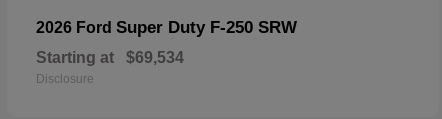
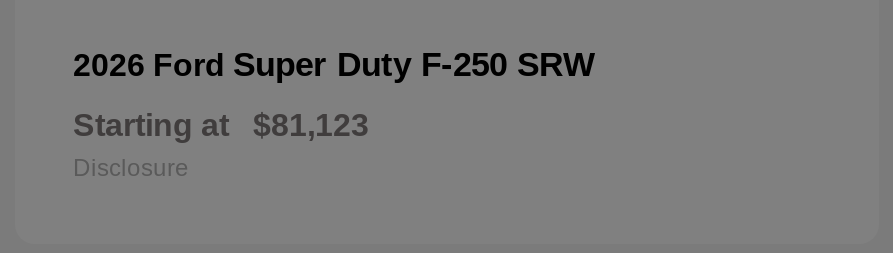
[36,49,184,66] Starting at $69,534 -> [73,107,369,141] Starting at $81,123

